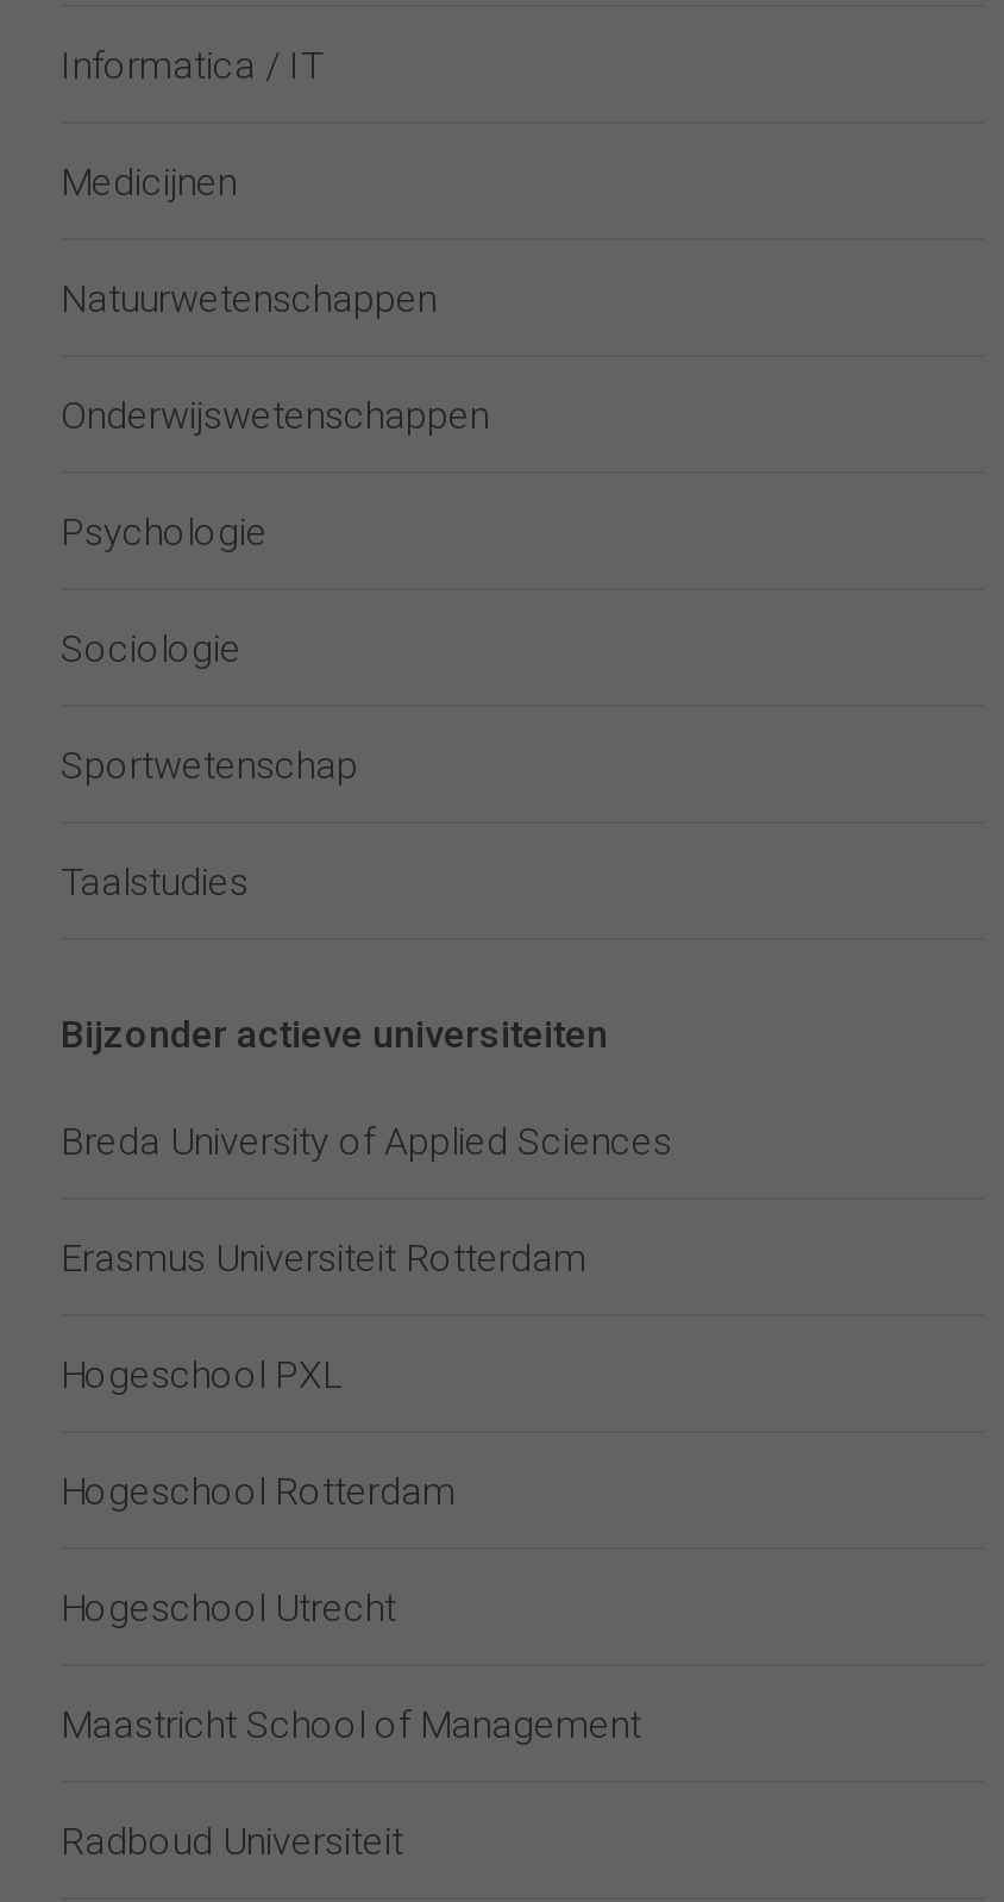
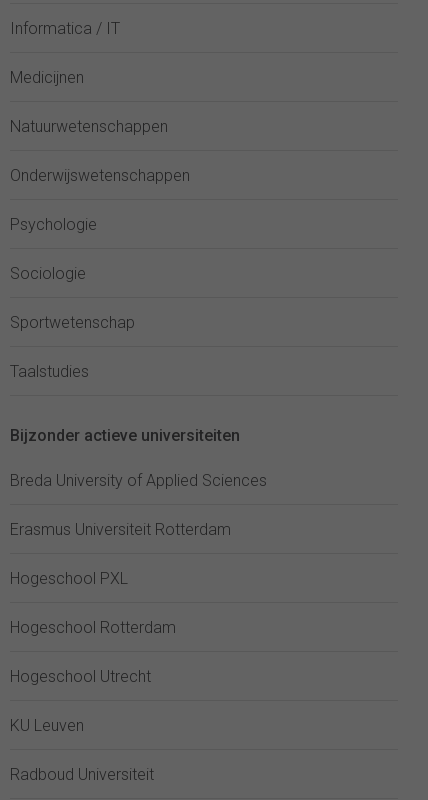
[61,1702,641,1747] Maastricht School of Management -> [10,716,84,735] KU Leuven

